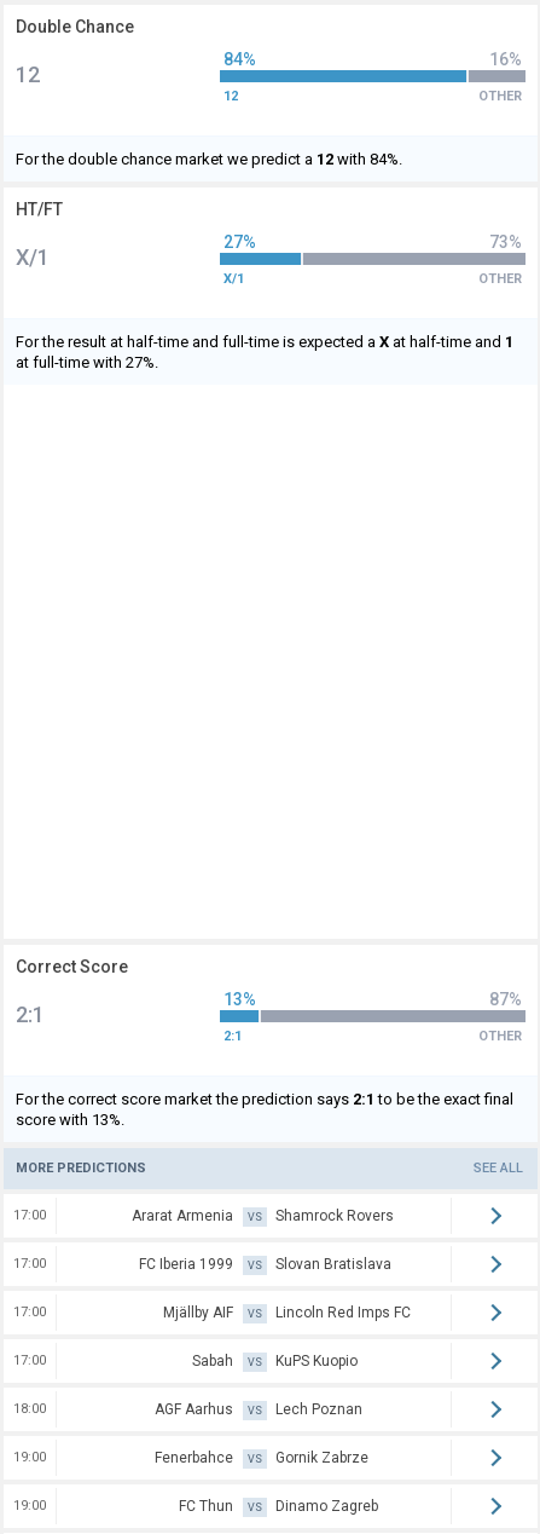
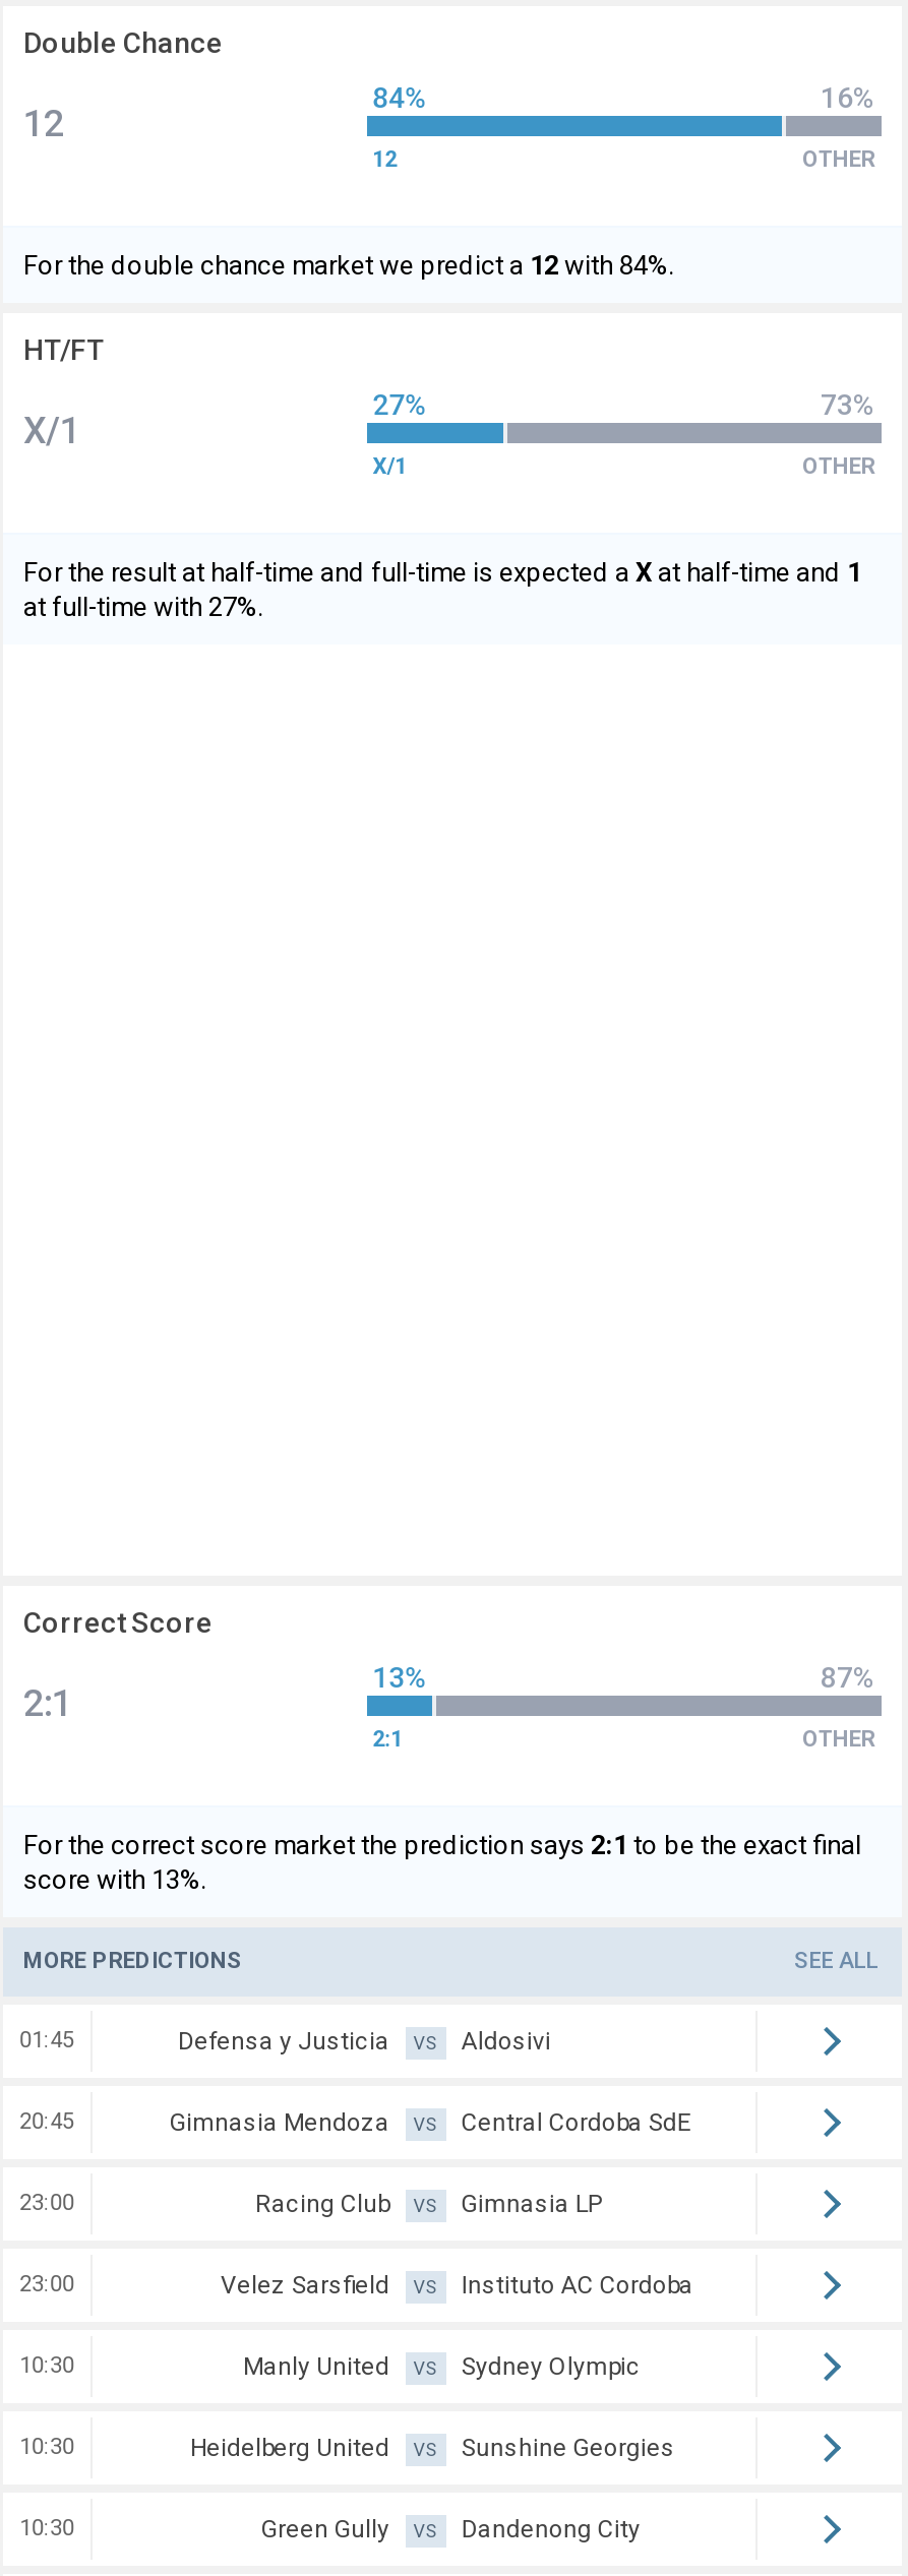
[13,1207,233,1224] 17:00 | Ararat Armenia -> [20,2027,389,2056] 01:45 | Defensa y Justicia
[276,1207,394,1224] Shamrock Rovers -> [461,2027,551,2056] Aldosivi
[13,1256,233,1273] 17:00 | FC Iberia 1999 -> [20,2108,389,2137] 20:45 | Gimnasia Mendoza
[276,1256,392,1273] Slovan Bratislava -> [461,2108,691,2137] Central Cordoba SdE
[13,1304,233,1321] 17:00 | Mjällby AIF -> [20,2190,389,2218] 23:00 | Racing Club
[276,1304,411,1321] Lincoln Red Imps FC -> [461,2190,602,2218] Gimnasia LP
[13,1353,233,1369] 17:00 | Sabah -> [20,2271,389,2299] 23:00 | Velez Sarsfield
[276,1353,358,1369] KuPS Kuopio -> [461,2271,693,2299] Instituto AC Cordoba
[13,1401,233,1418] 18:00 | AGF Aarhus -> [20,2352,389,2381] 10:30 | Manly United
[276,1401,363,1418] Lech Poznan -> [461,2352,640,2381] Sydney Olympic
[13,1449,233,1466] 19:00 | Fenerbahce -> [20,2434,389,2462] 10:30 | Heidelberg United
[276,1449,369,1466] Gornik Zabrze -> [461,2434,675,2462] Sunshine Georgies
[13,1498,233,1515] 19:00 | FC Thun -> [20,2515,389,2543] 10:30 | Green Gully
[276,1498,379,1515] Dinamo Zagreb -> [461,2515,640,2543] Dandenong City

